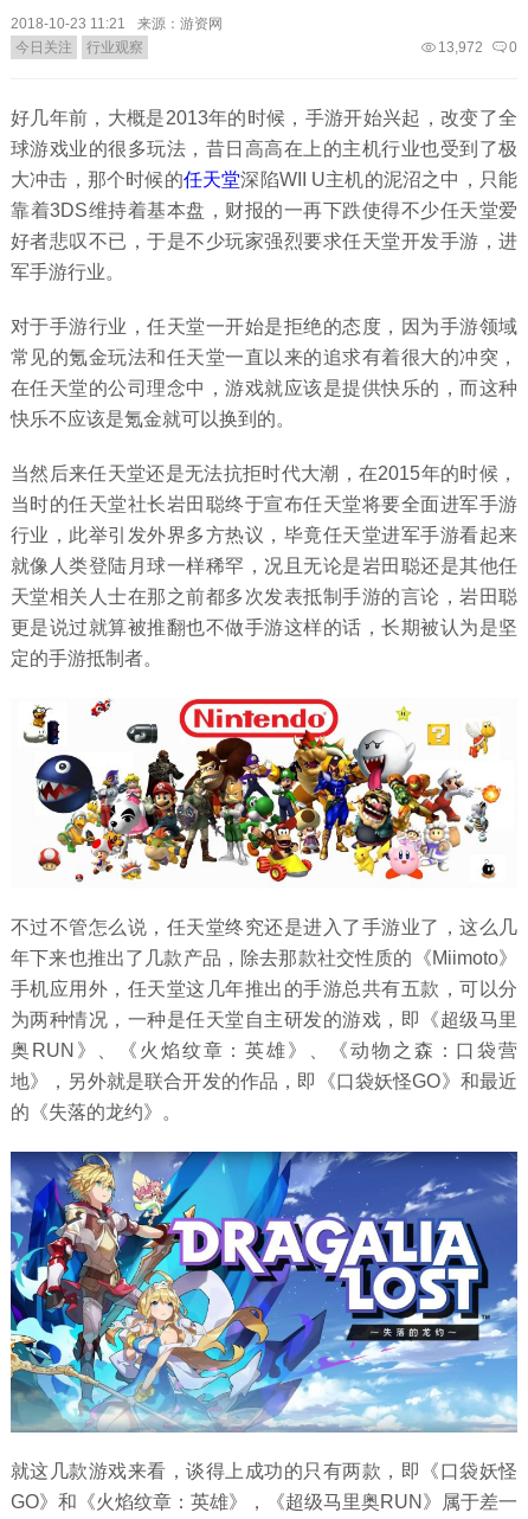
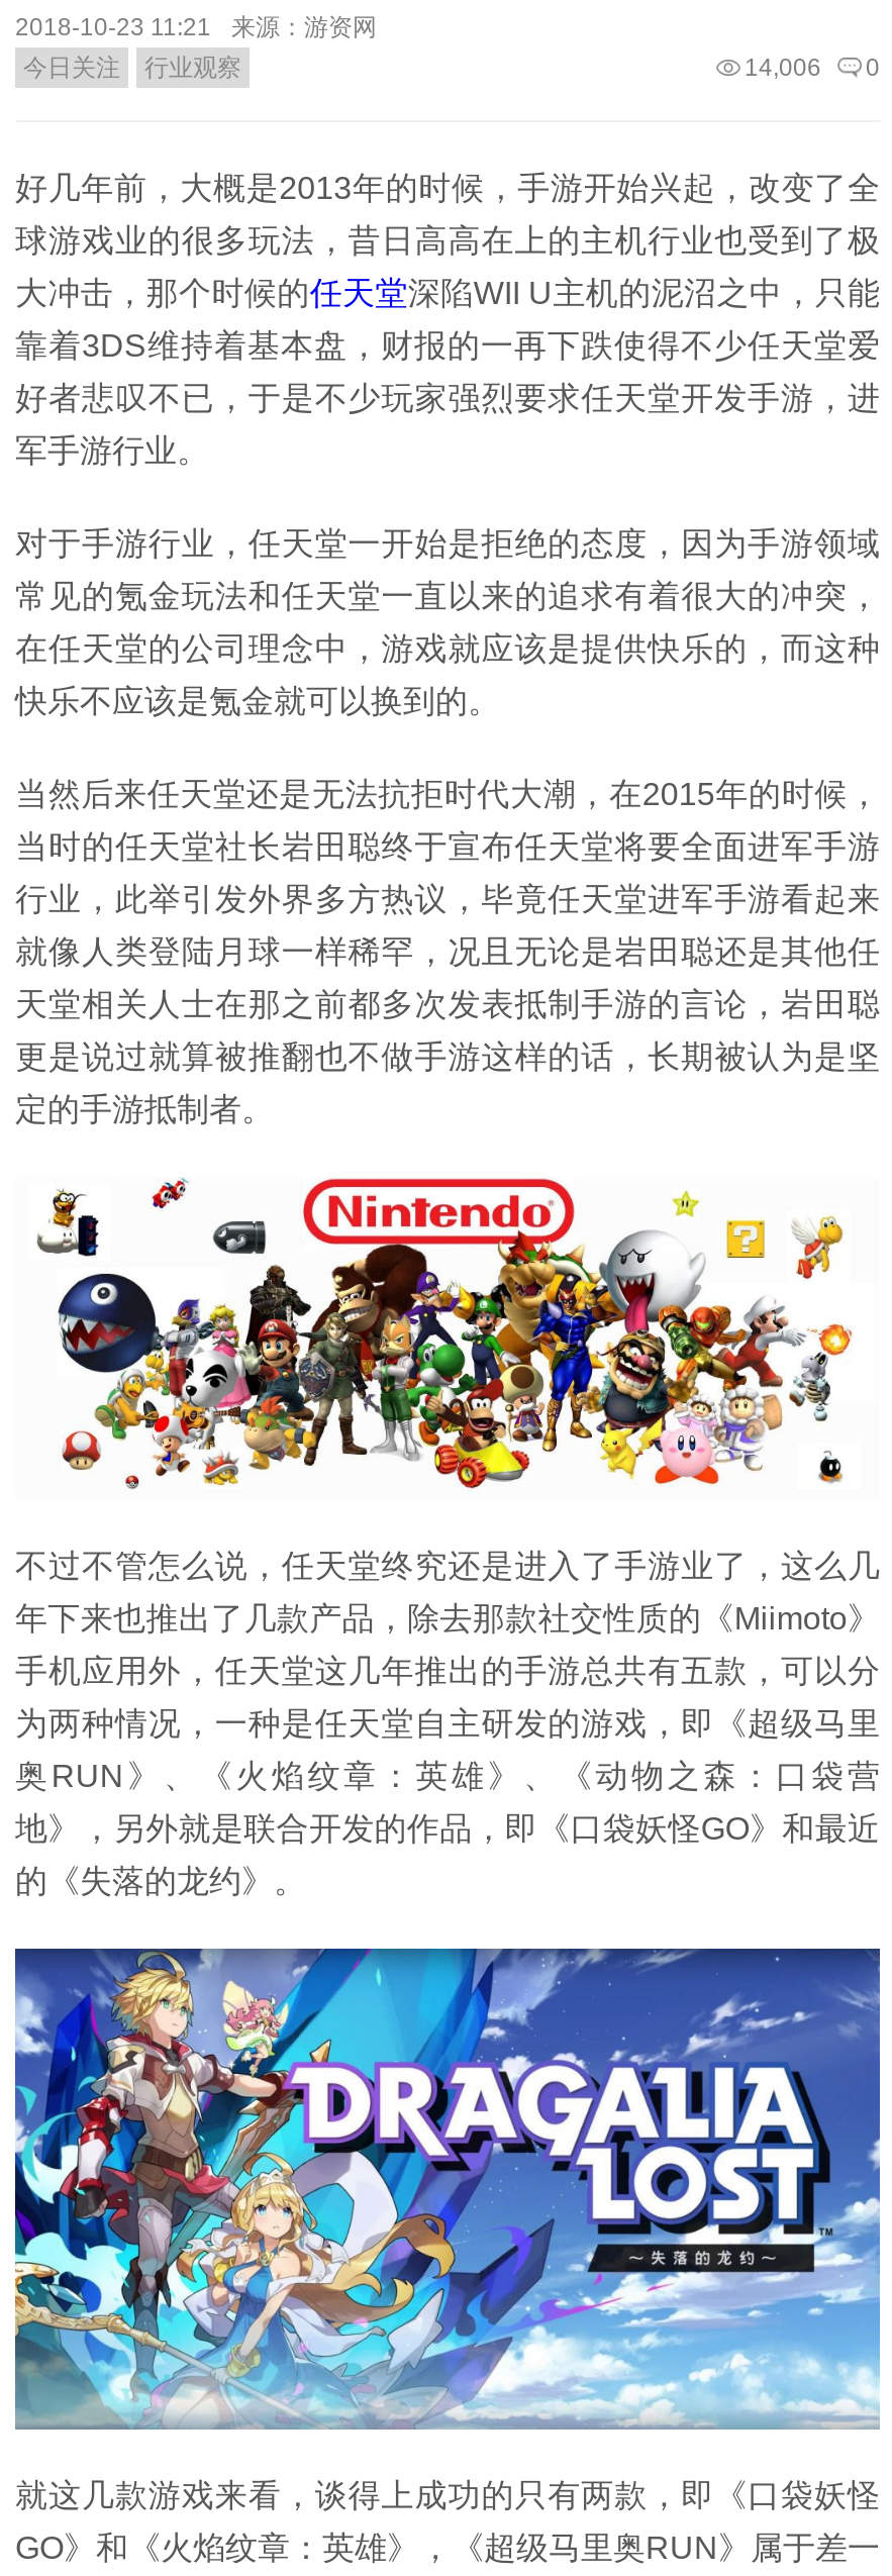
[438,39,517,56] 13,972 0 -> [745,54,880,82] 14,006 0

